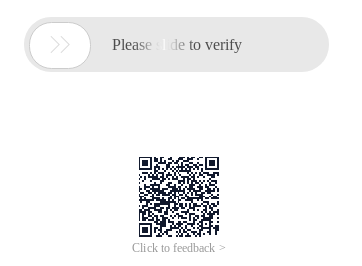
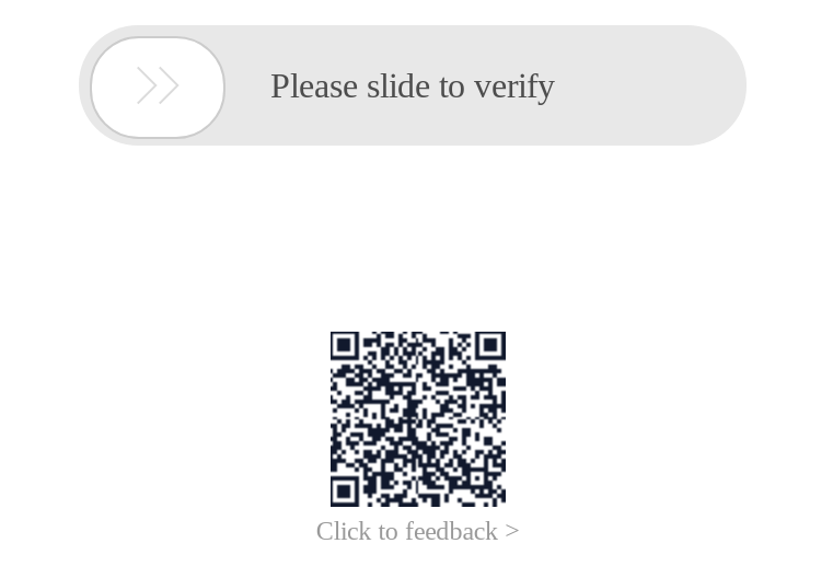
[138,156,220,238] [image] -> [331,330,508,509] [image]

